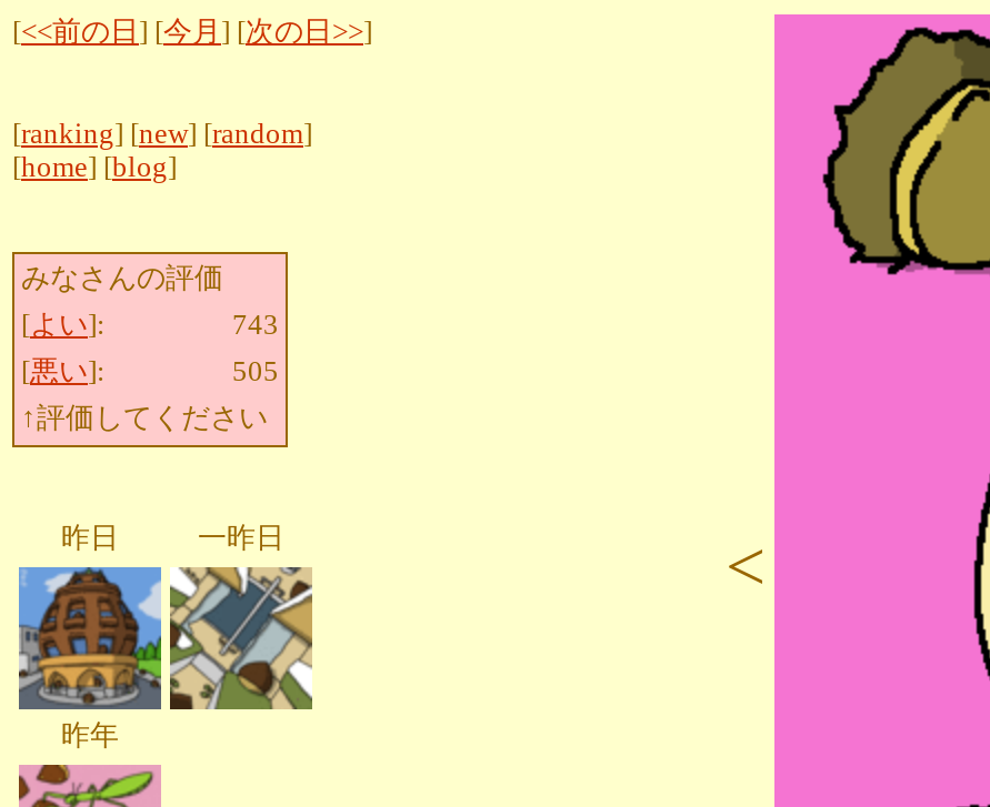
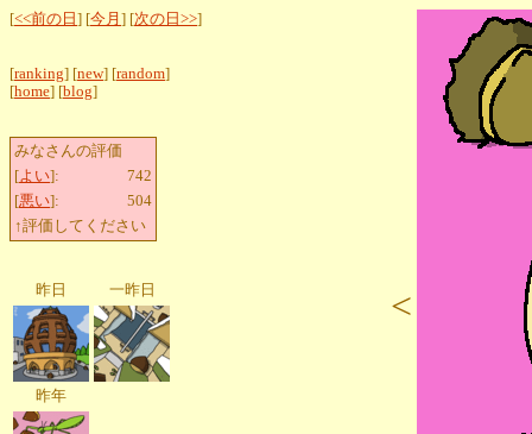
[232,310,279,341] 743 -> [127,168,152,184] 742
[232,356,279,387] 505 -> [127,193,152,209] 504

